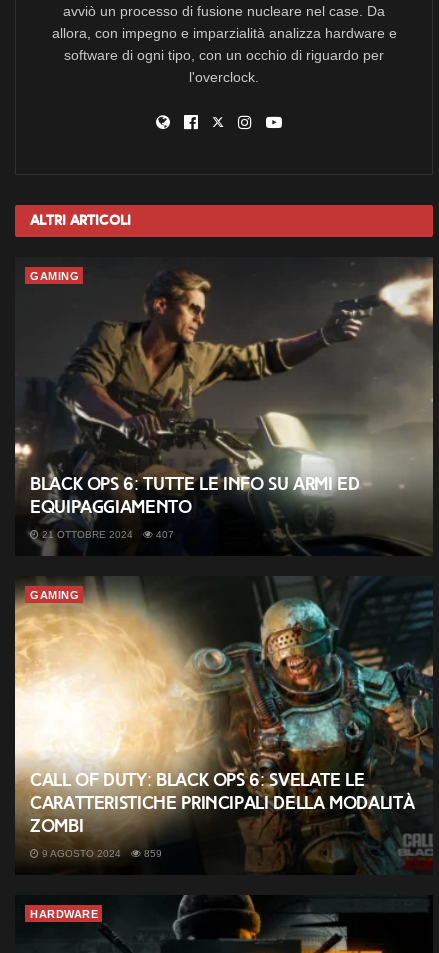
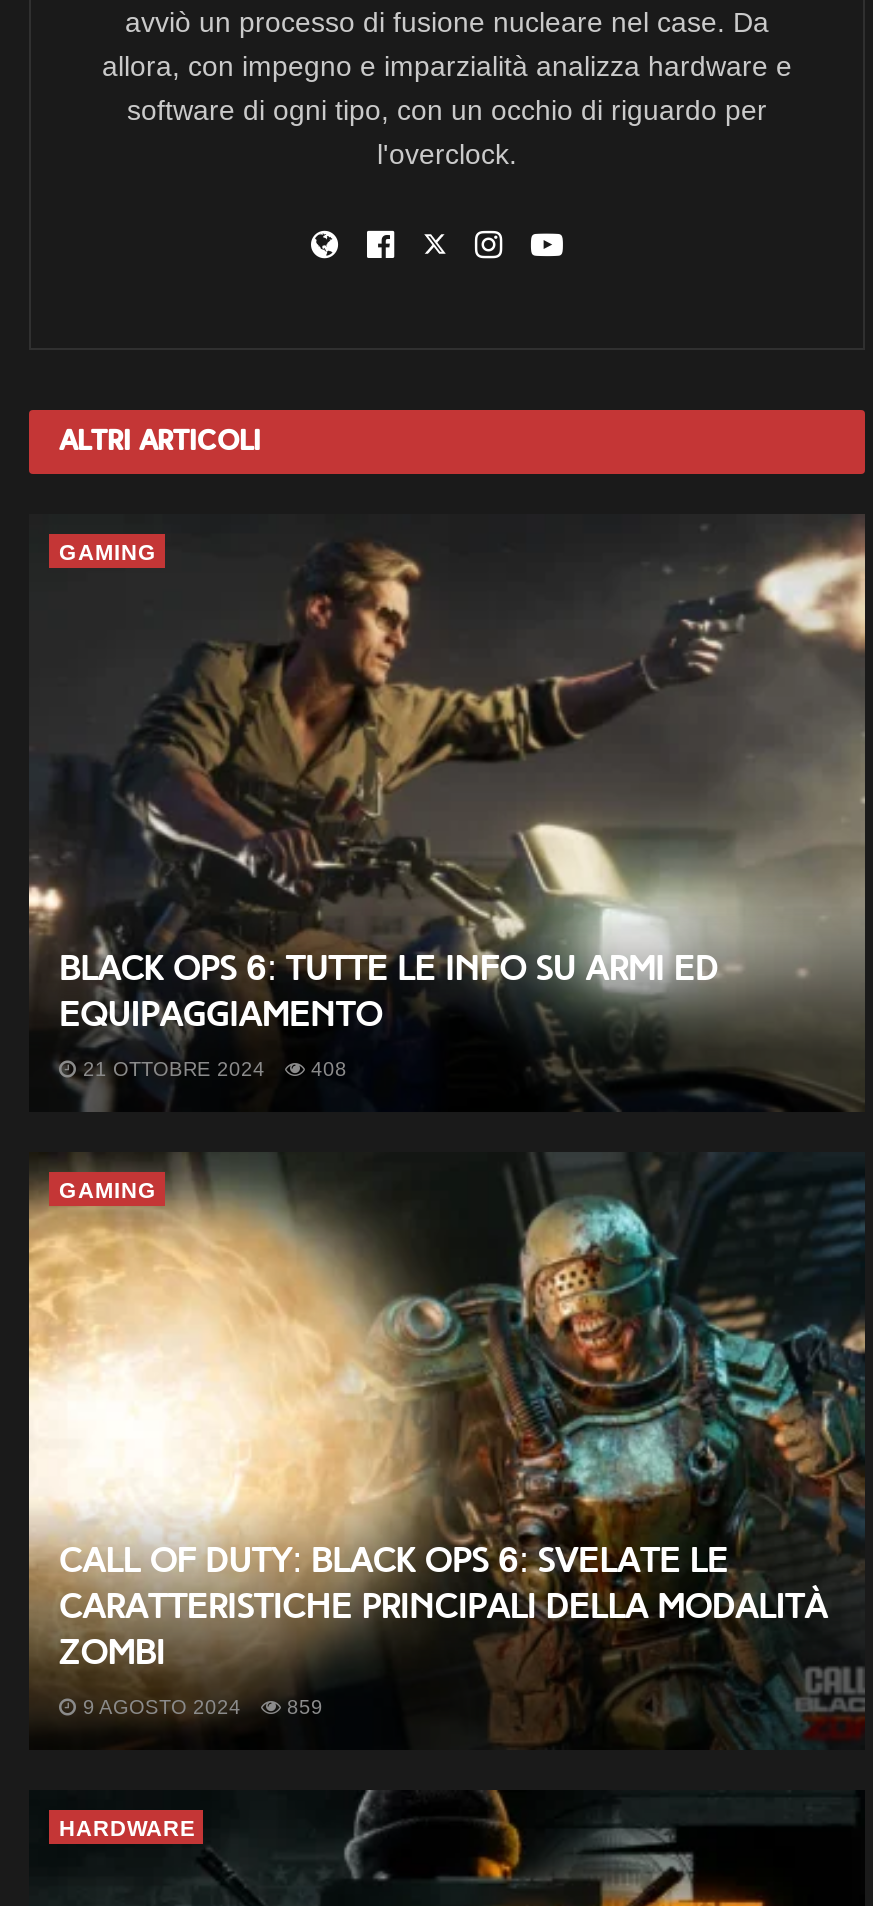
[39,529,174,540] 21 OTTOBRE 2024 407 -> [77,1058,347,1080] 21 OTTOBRE 2024 408

